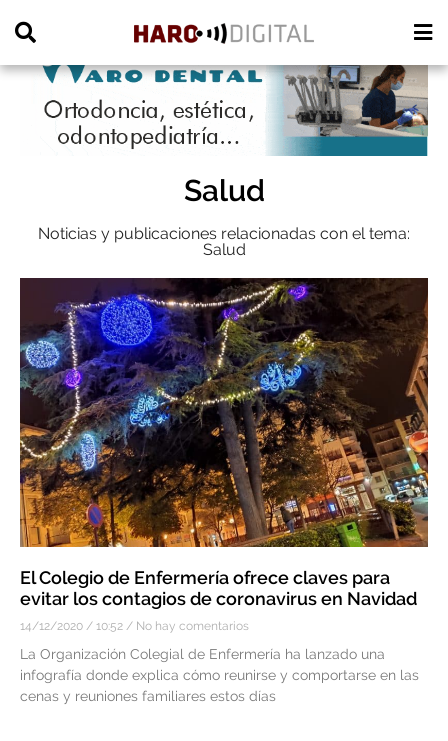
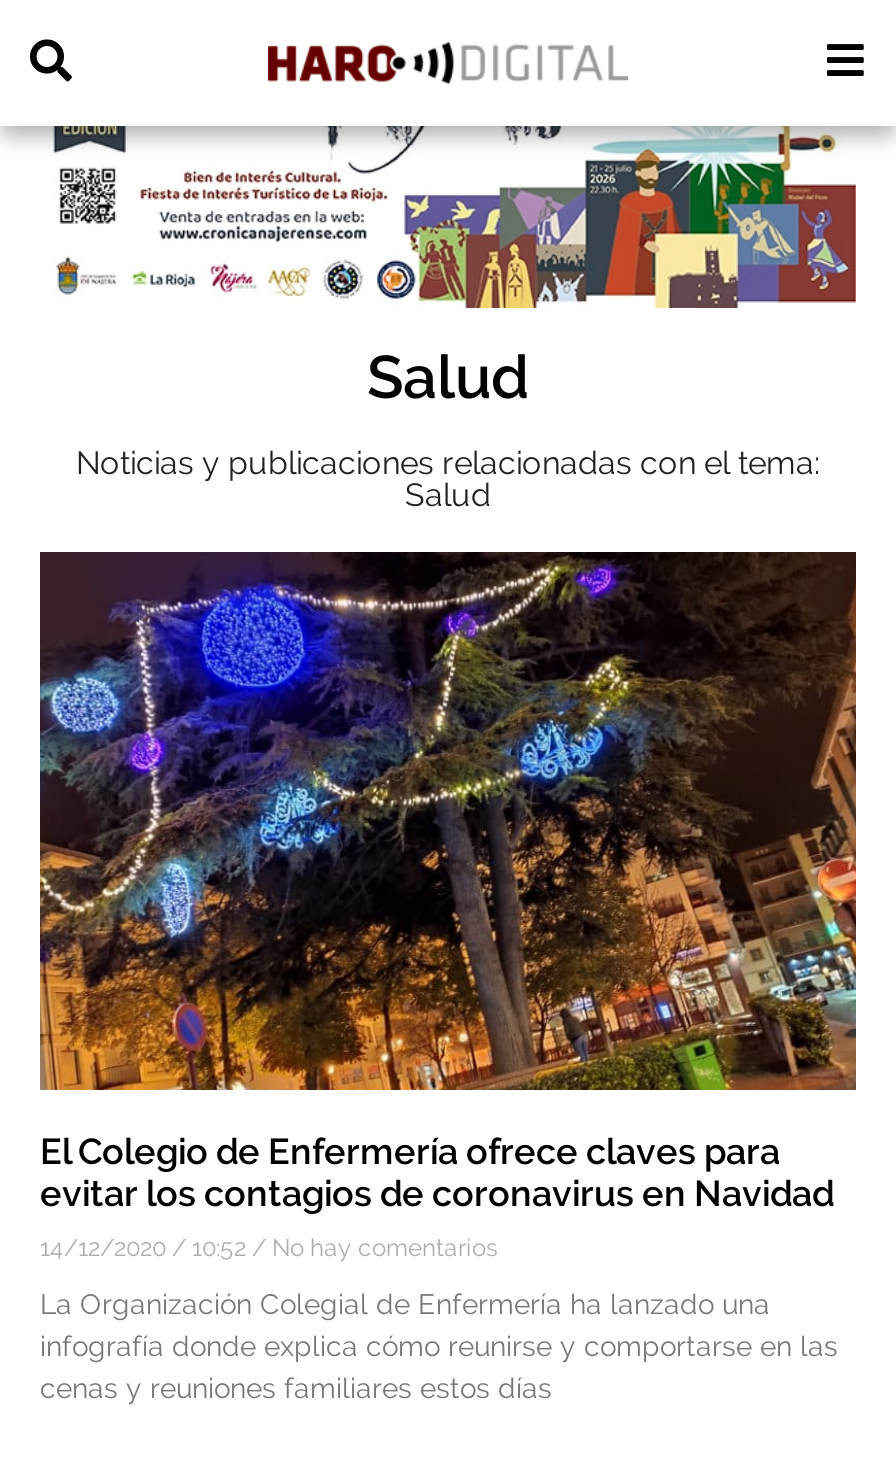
[27,64,428,157] [image] -> [52,124,858,310] [image]

